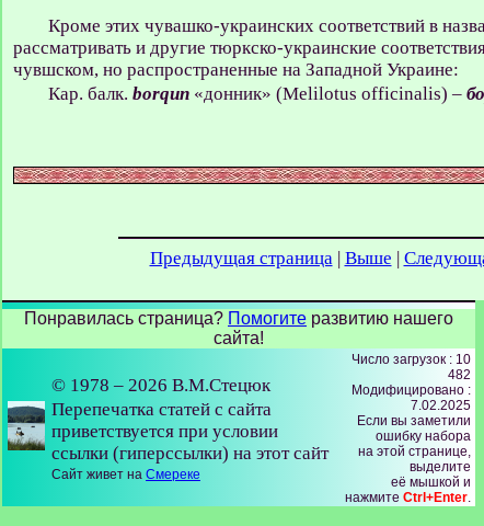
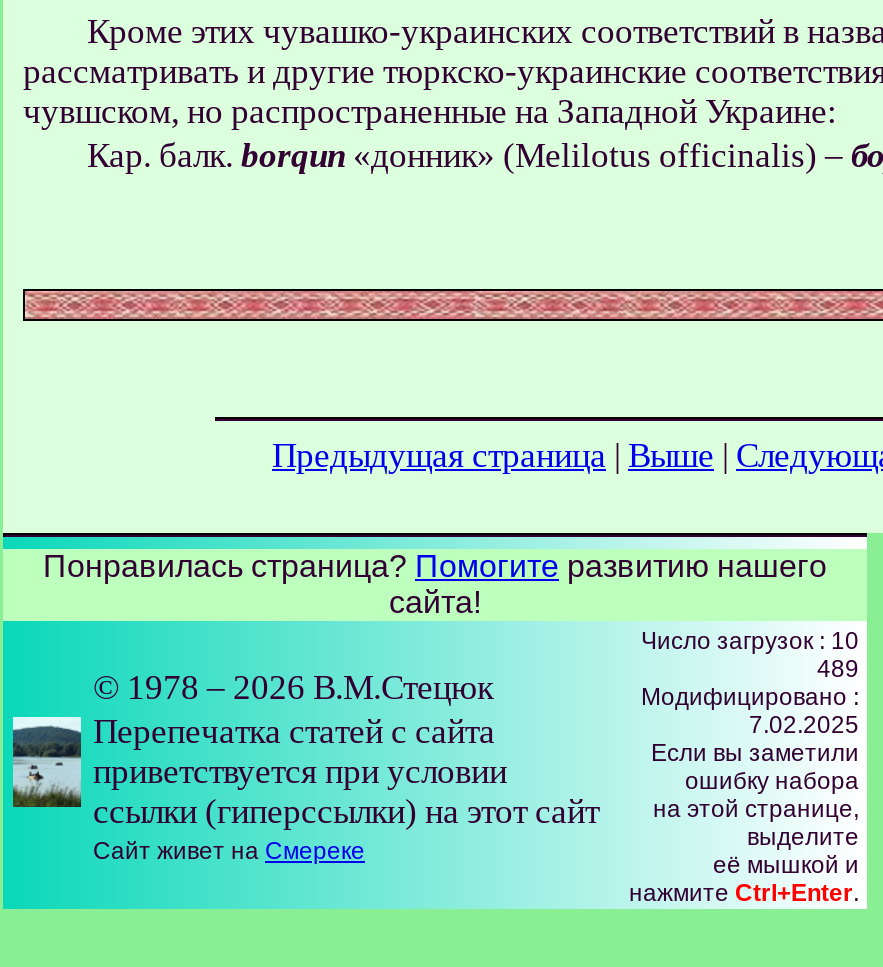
[448,367,471,382] 482 -> [817,655,859,683] 489

